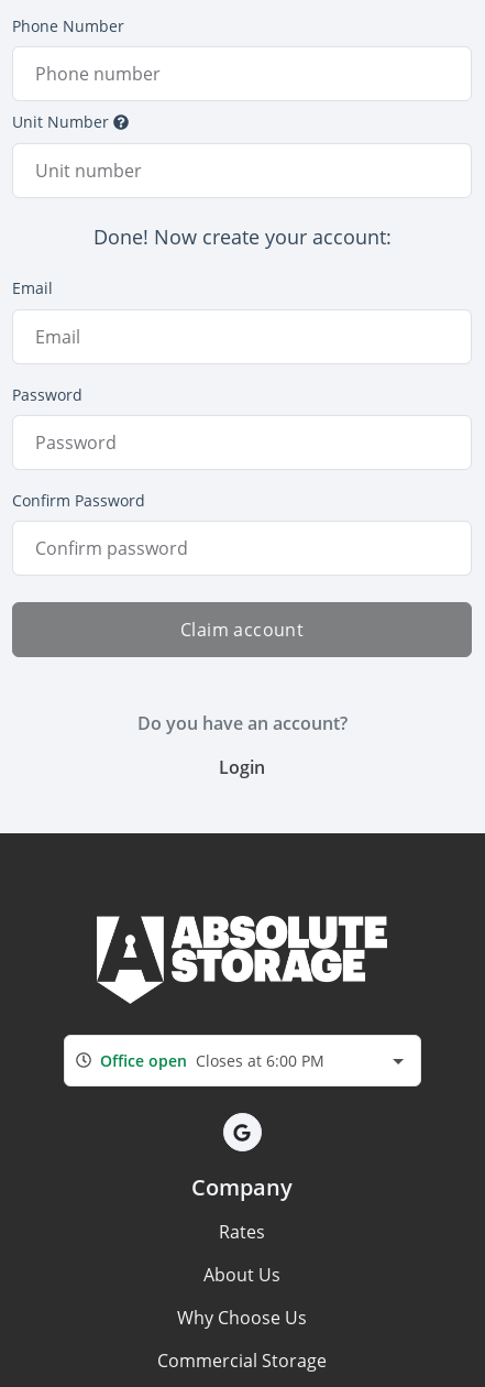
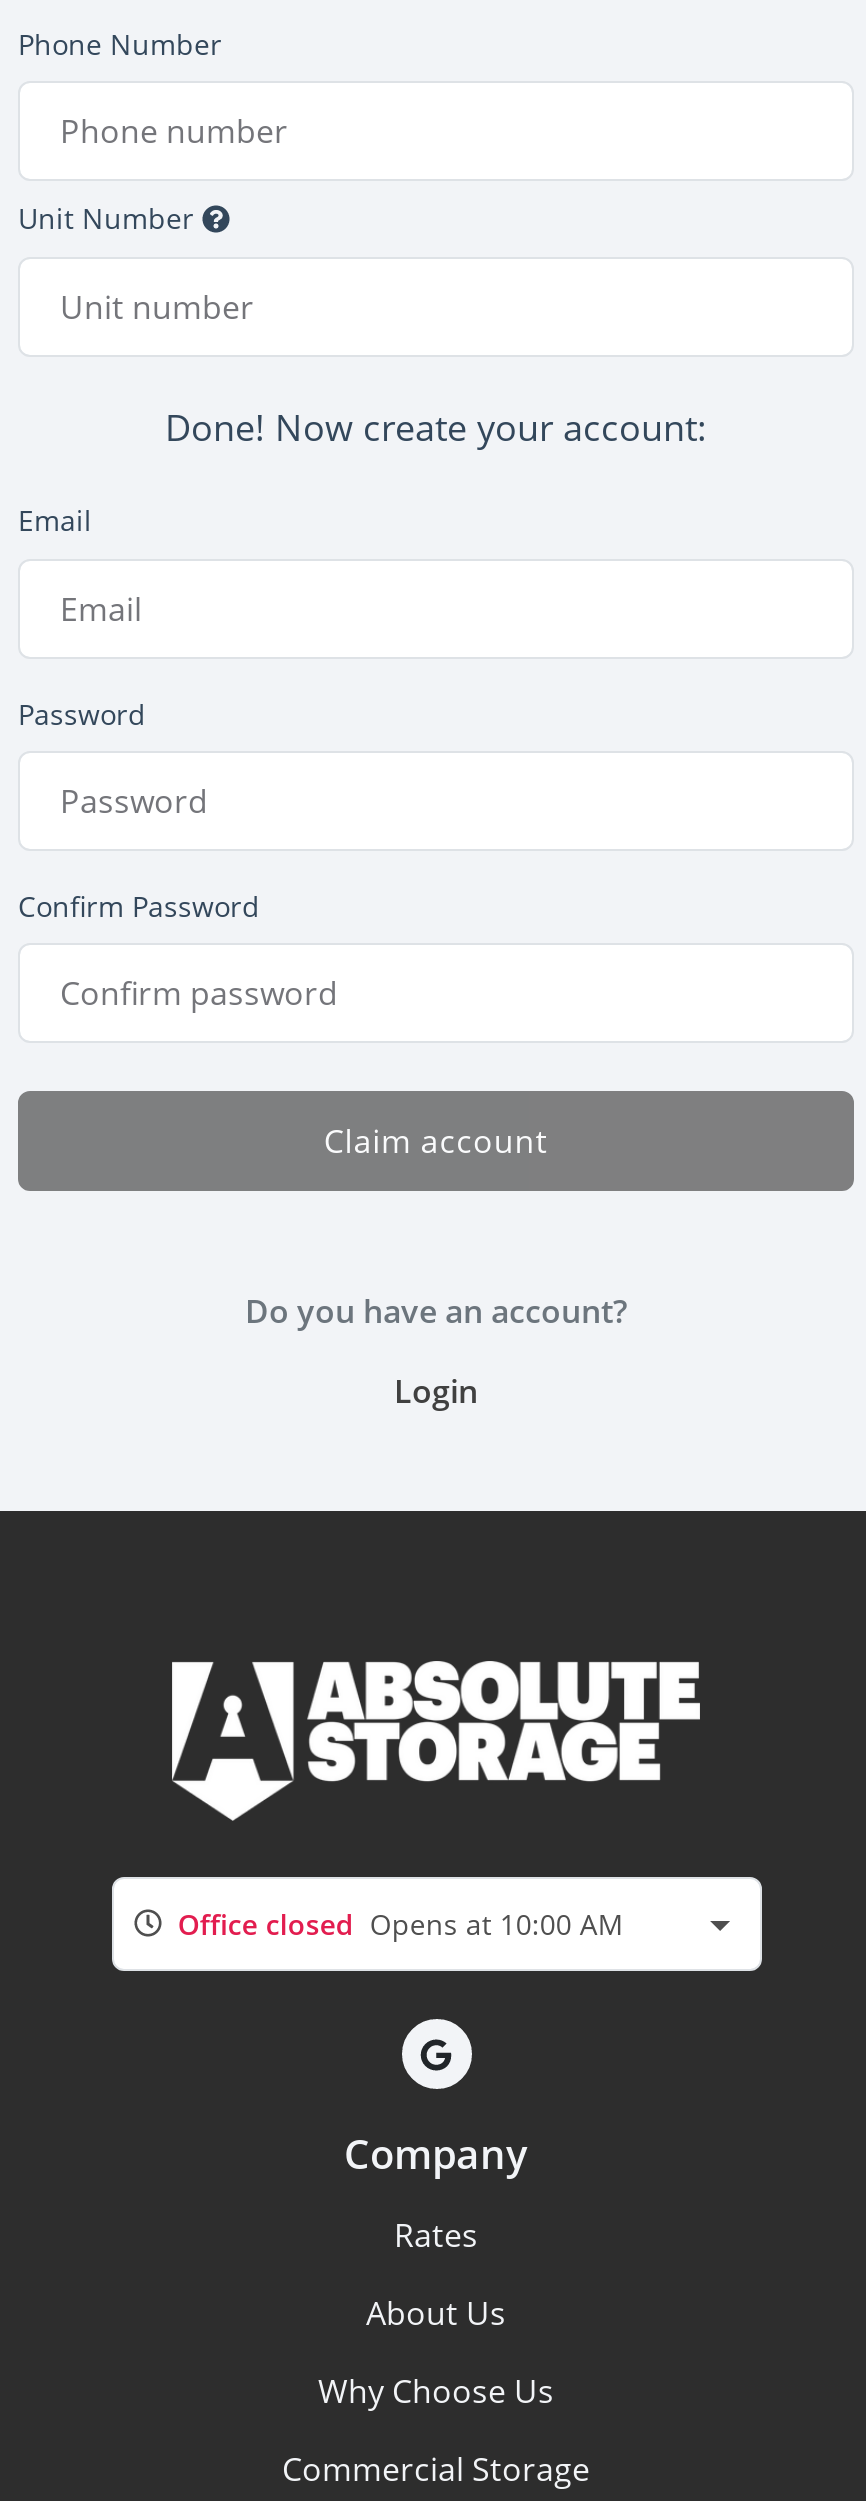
[100,1050,324,1071] Office open Closes at 6:00 PM -> [178,1905,624,1943] Office closed Opens at 10:00 AM

